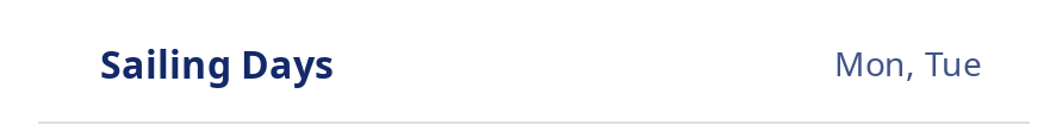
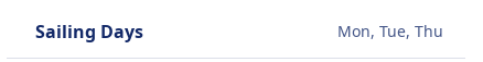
[834,40,982,86] Mon, Tue -> [337,21,443,41] Mon, Tue, Thu

